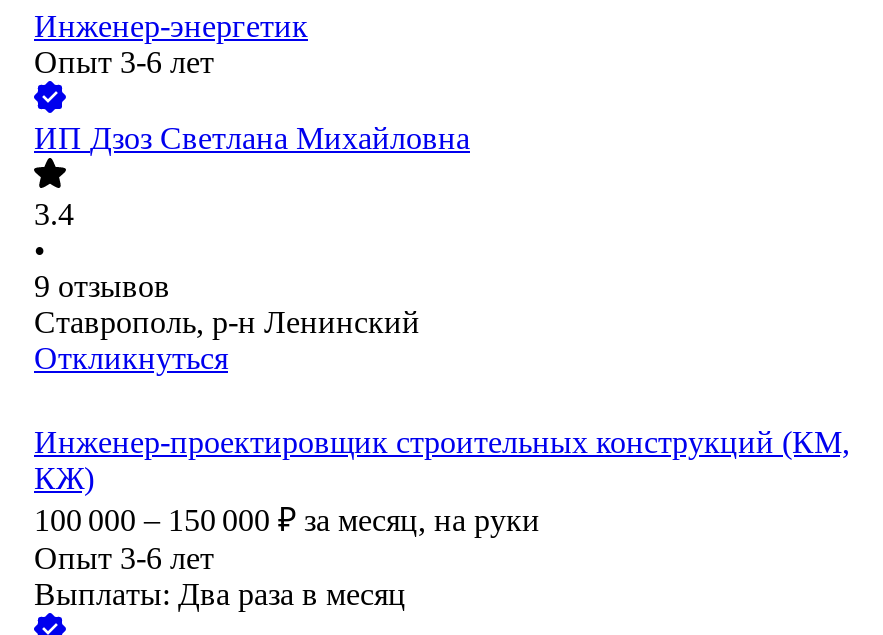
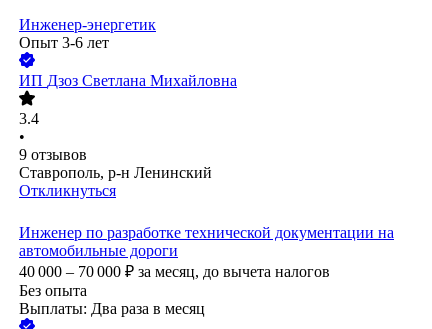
[34,426,850,576] Инженер-проектировщик строительных конструкций (КМ, | КЖ) | 100 000 – 150 000 ₽ за месяц, на руки | Опыт 3-6 лет -> [19,224,394,299] Инженер по разработке технической документации на | автомобильные дороги | 40 000 – 70 000 ₽ за месяц, до вычета налогов | Без опыта

